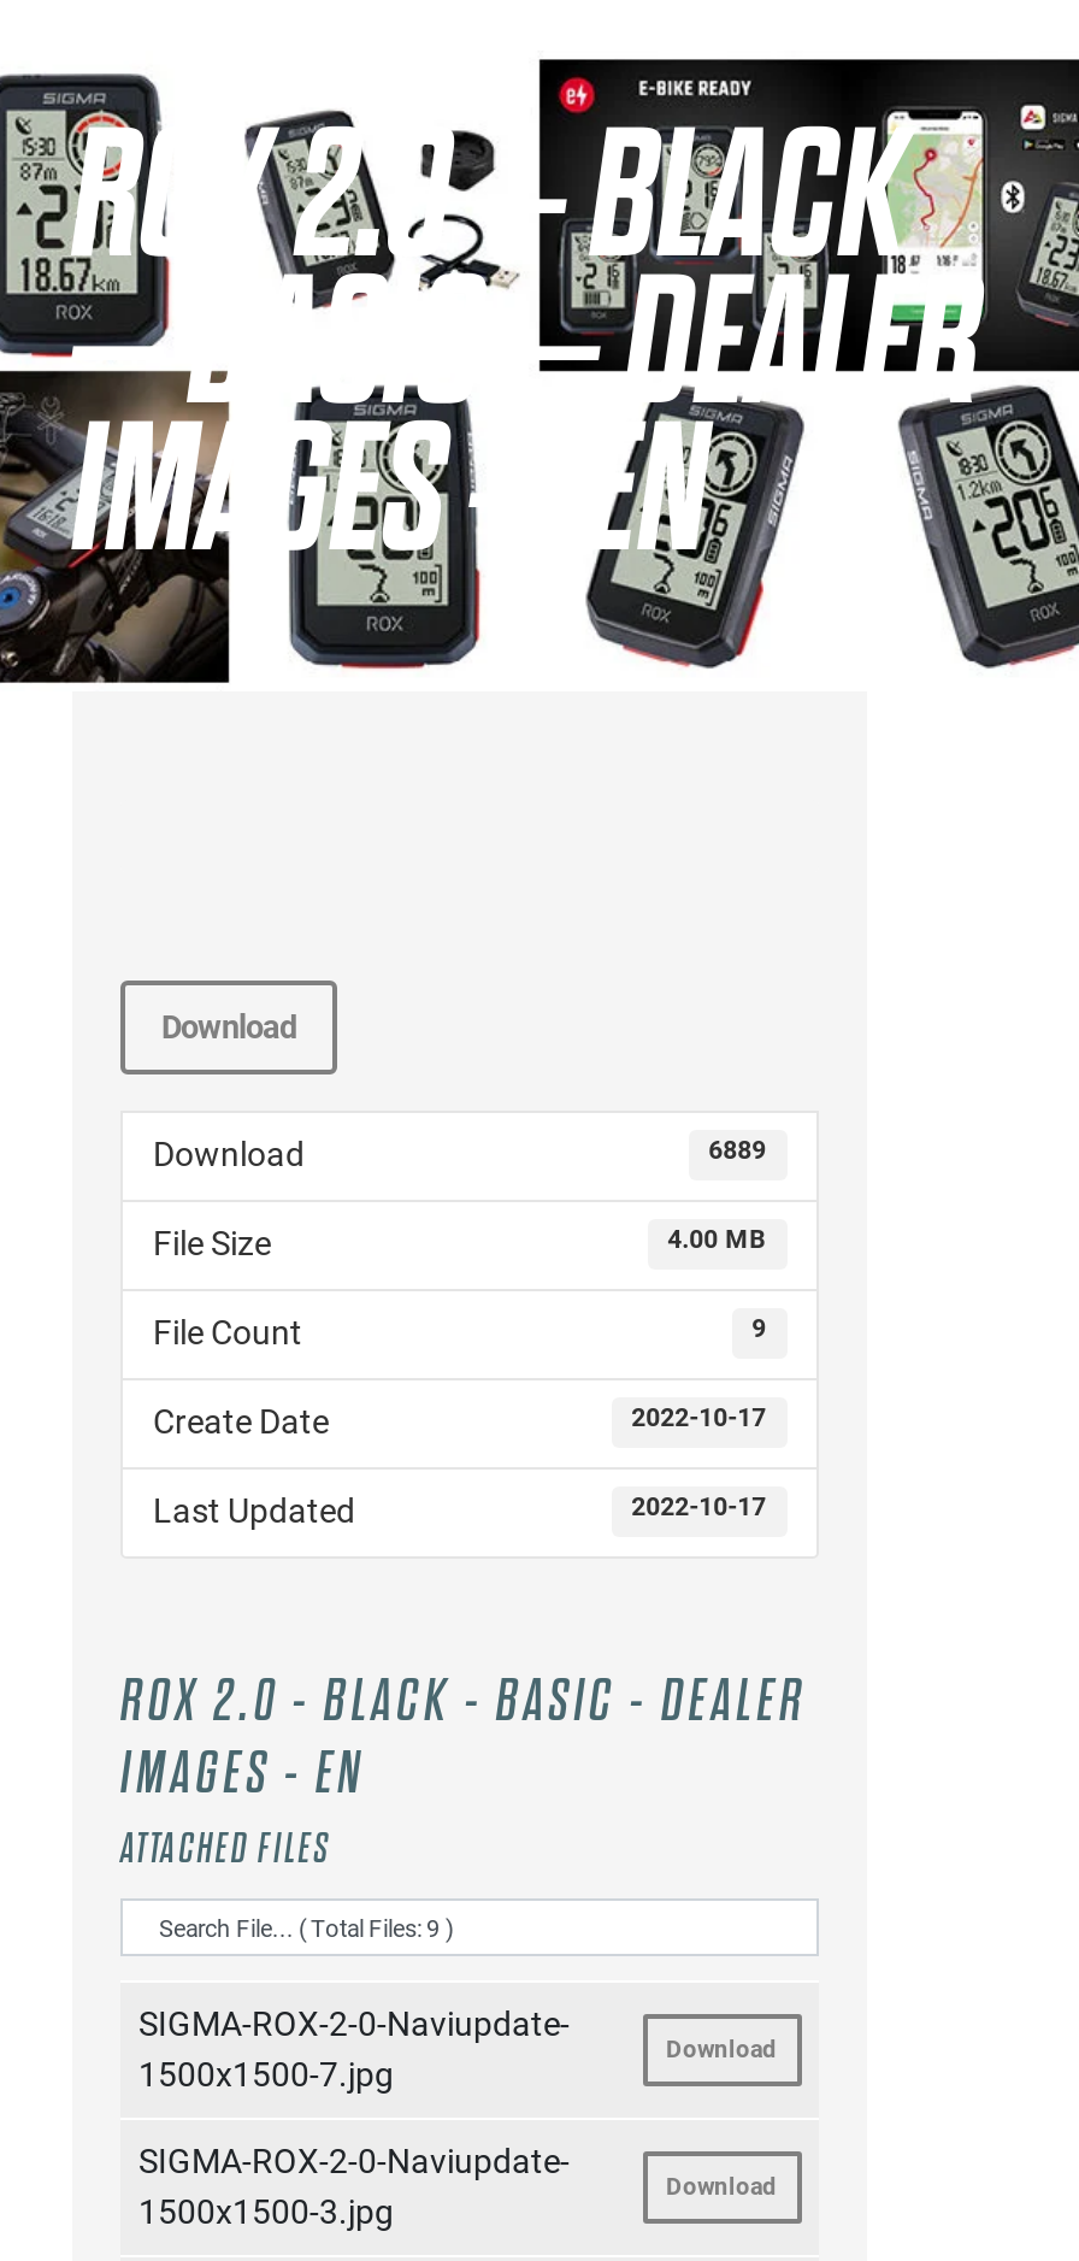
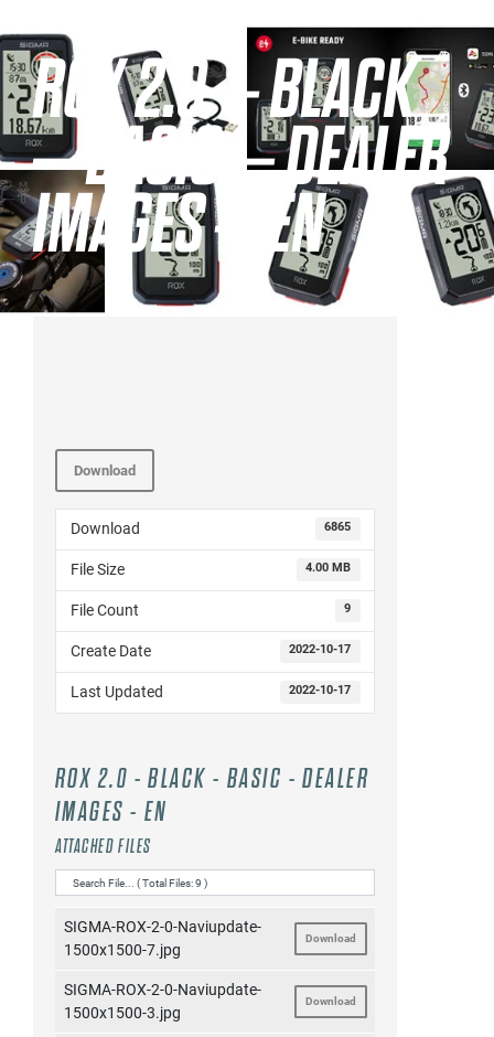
[708,1136,766,1167] 6889 -> [324,520,351,534] 6865

